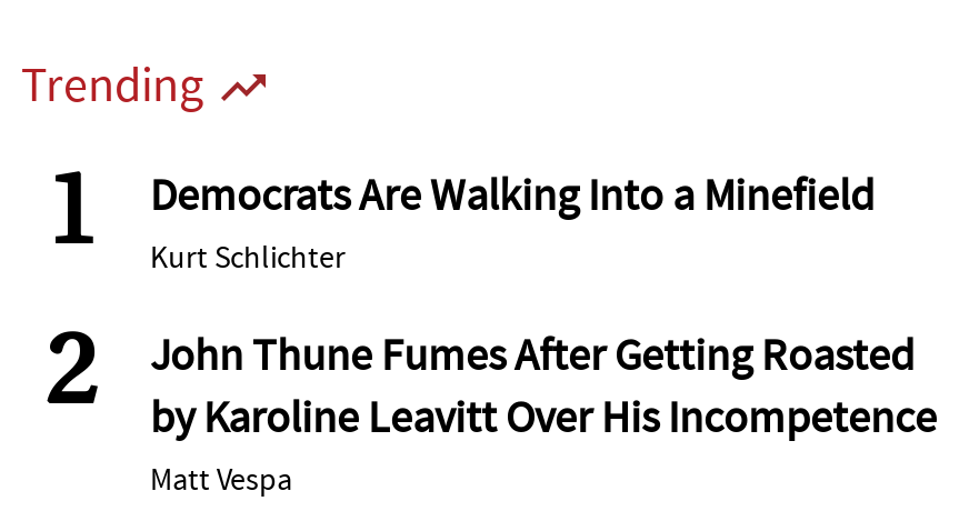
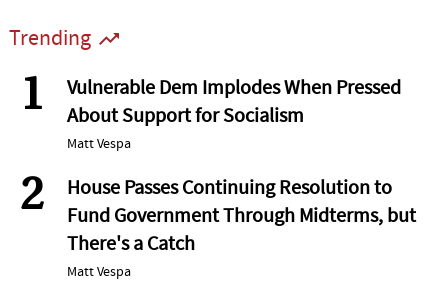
[150,178,875,222] Democrats Are Walking Into a Minefield -> [67,79,401,127] Vulnerable Dem Implodes When Pressed | About Support for Socialism
[150,244,346,278] Kurt Schlichter -> [67,137,131,152] Matt Vespa
[150,338,937,444] John Thune Fumes After Getting Roasted | by Karoline Leavitt Over His Incompetence -> [67,179,416,255] House Passes Continuing Resolution to | Fund Government Through Midterms, but | There's a Catch

